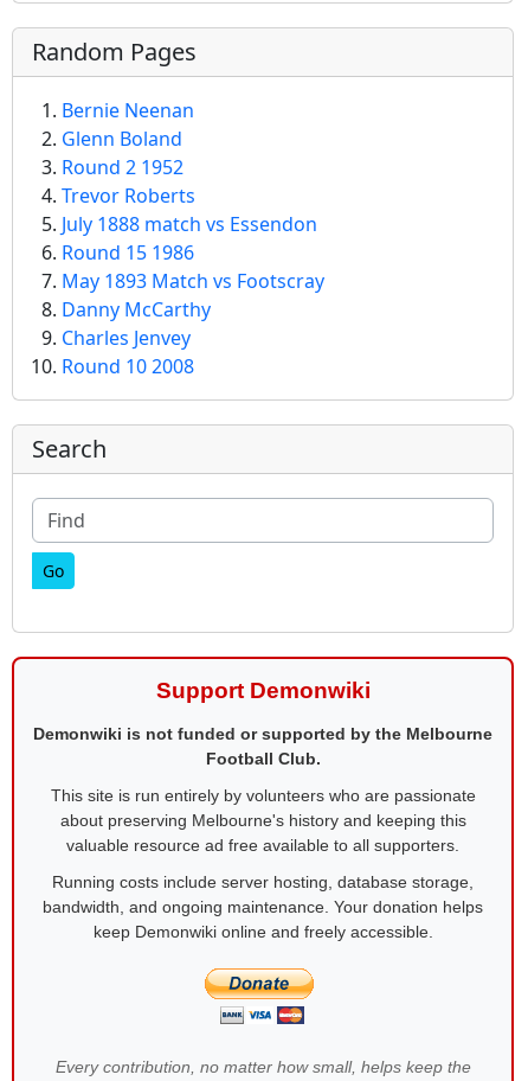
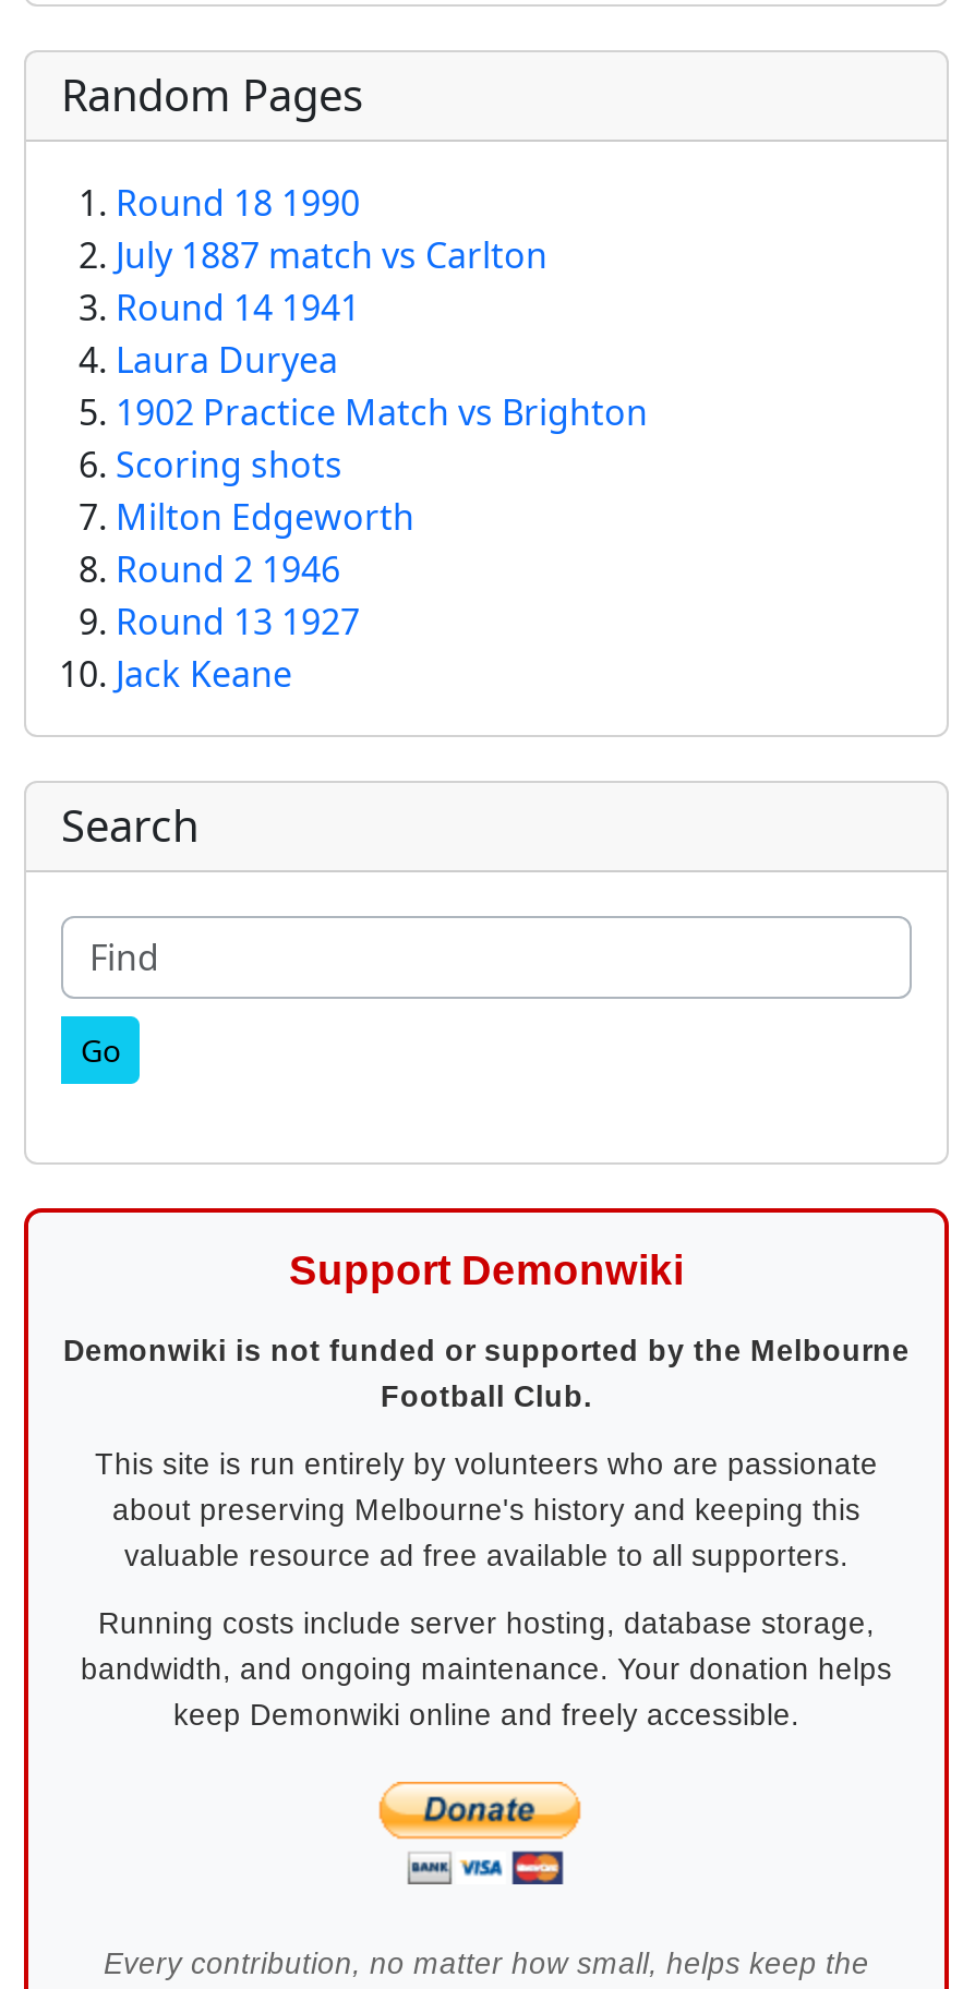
[62,98,324,380] Bernie Neenan | Glenn Boland | Round 2 1952 | Trevor Roberts | July 1888 match vs Essendon | Round 15 1986 | May 1893 Match vs Footscray | Danny McCarthy | Charles Jenvey | Round 10 2008 -> [116,180,648,699] Round 18 1990 | July 1887 match vs Carlton | Round 14 1941 | Laura Duryea | 1902 Practice Match vs Brighton | Scoring shots | Milton Edgeworth | Round 2 1946 | Round 13 1927 | Jack Keane

